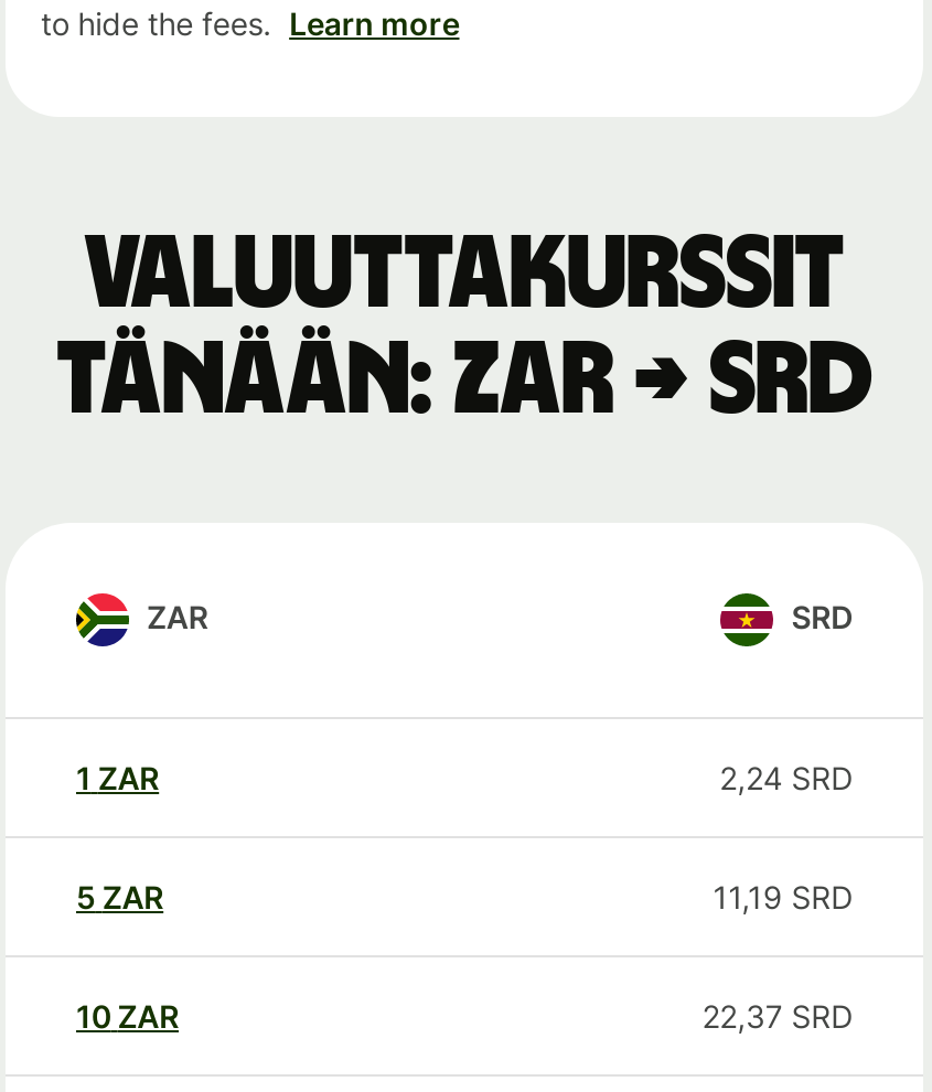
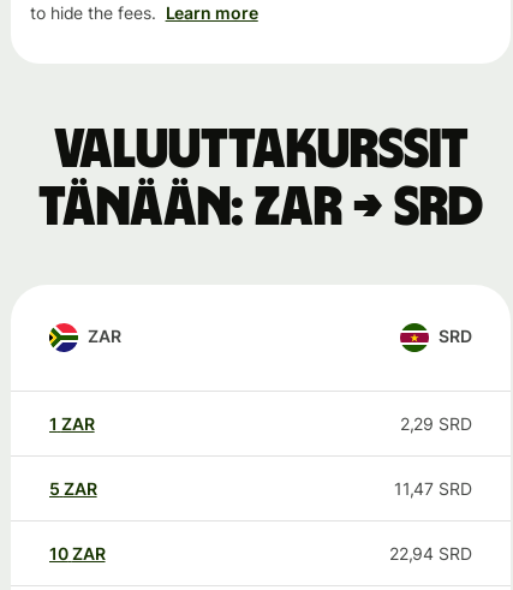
[720,759,853,797] 2,24 SRD -> [400,413,472,434] 2,29 SRD
[713,878,853,916] 11,19 SRD -> [394,478,472,499] 11,47 SRD
[702,997,853,1035] 22,37 SRD -> [389,543,472,564] 22,94 SRD

